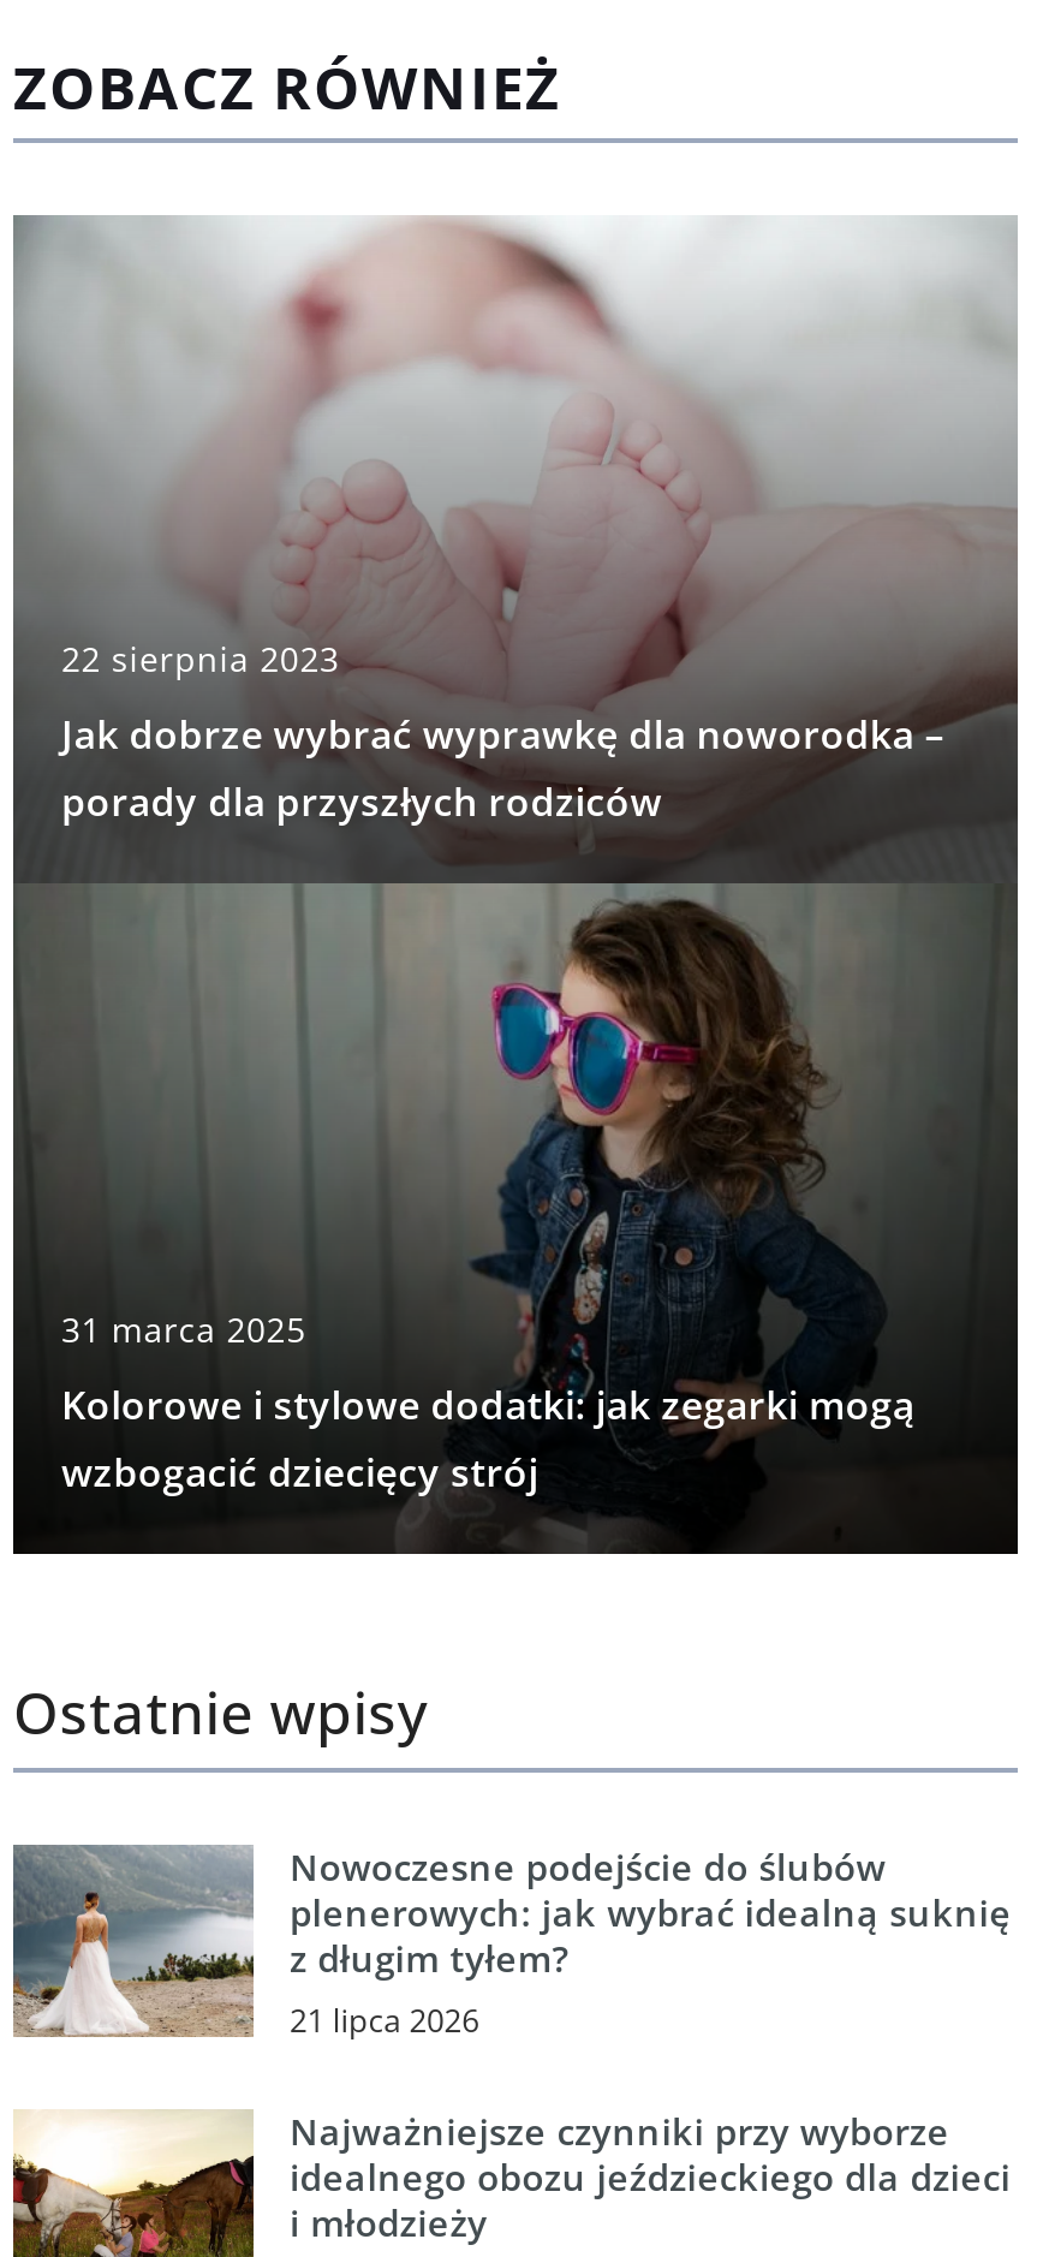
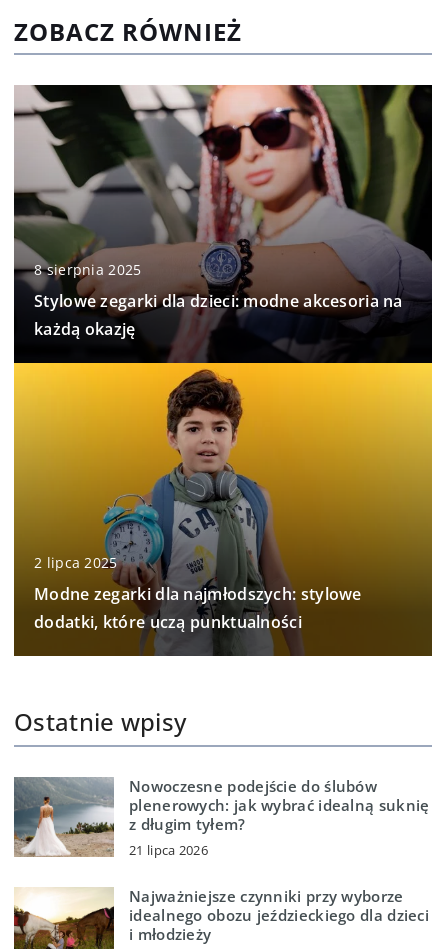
[11,215,1020,1554] [image] | 22 sierpnia 2023 -> [13,84,433,656] [image] | 8 sierpnia 2025
[61,709,945,829] Jak dobrze wybrać wyprawkę dla noworodka – | porady dla przyszłych rodziców -> [34,290,403,340] Stylowe zegarki dla dzieci: modne akcesoria na | każdą okazję
[61,1306,306,1352] 31 marca 2025 -> [34,553,118,572] 2 lipca 2025
[61,1378,915,1498] Kolorowe i stylowe dodatki: jak zegarki mogą | wzbogacić dziecięcy strój -> [34,583,362,633] Modne zegarki dla najmłodszych: stylowe | dodatki, które uczą punktualności

